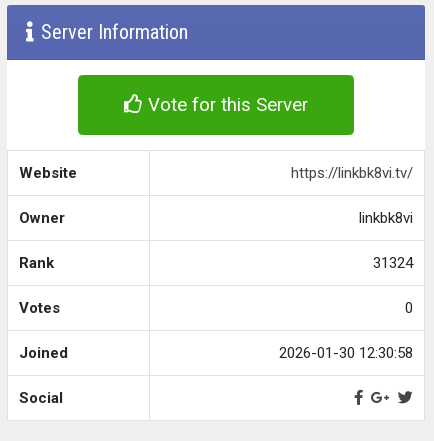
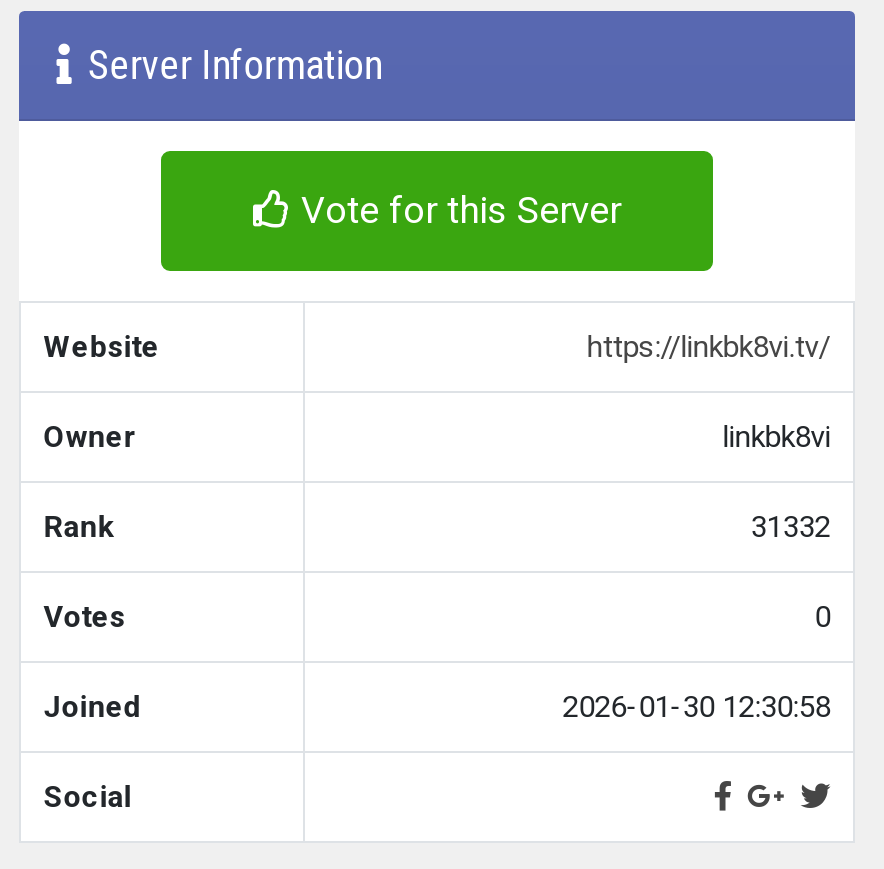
[373,254,413,272] 31324 -> [751,509,831,545] 31332

